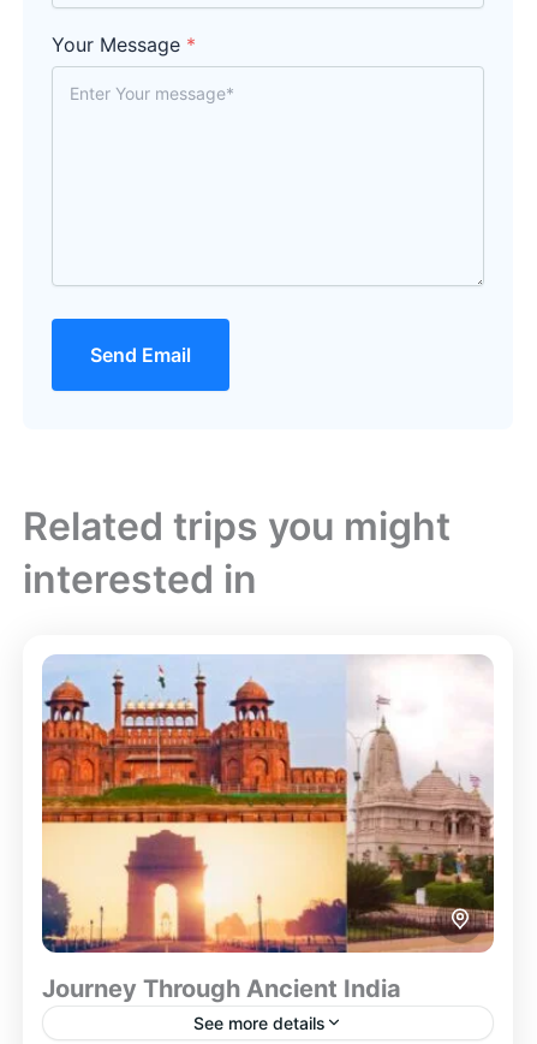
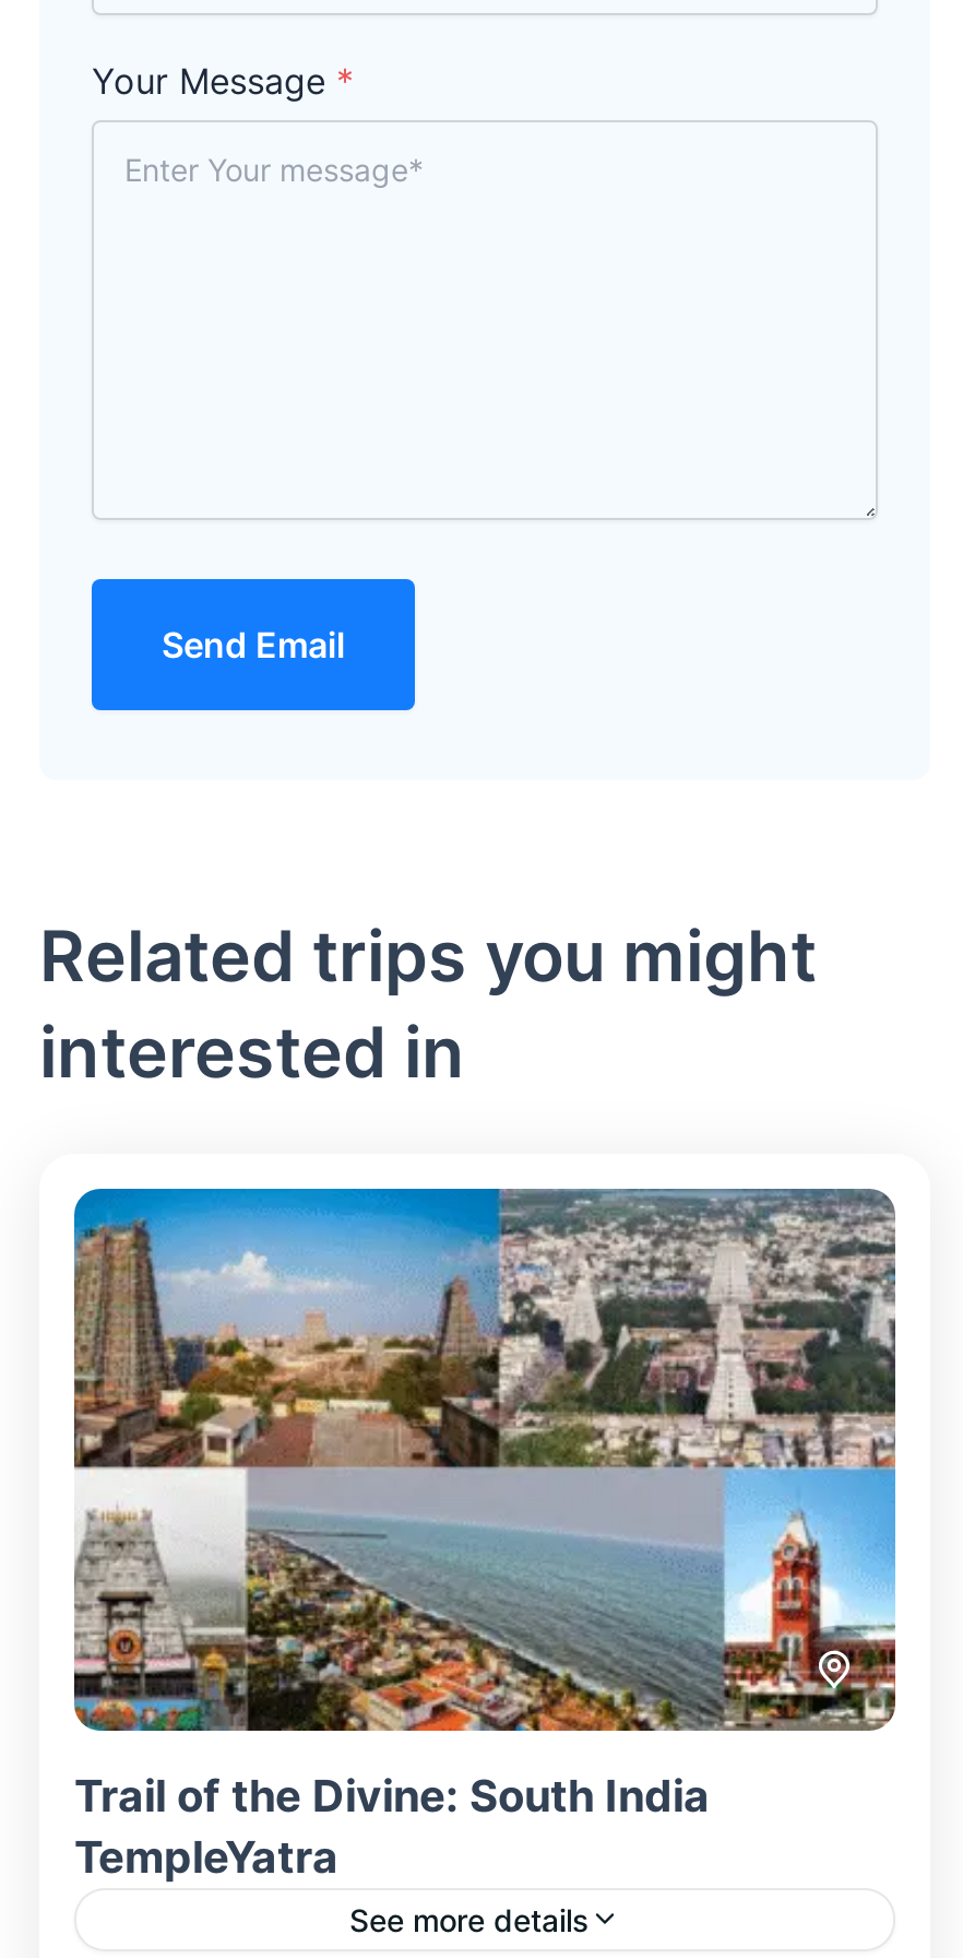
[41,654,495,1003] [image] | Journey Through Ancient India -> [72,1187,897,1883] [image] | Trail of the Divine: South India | TempleYatra

